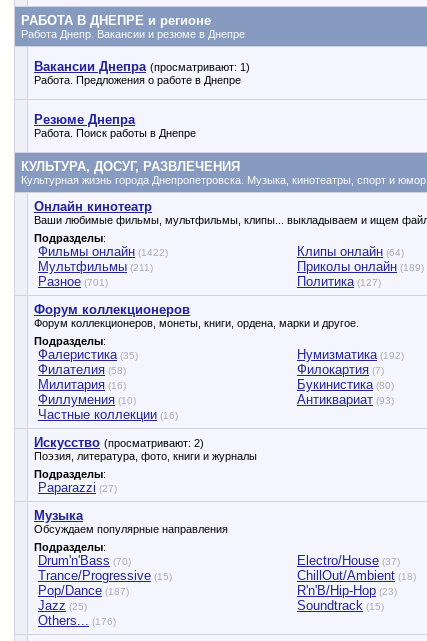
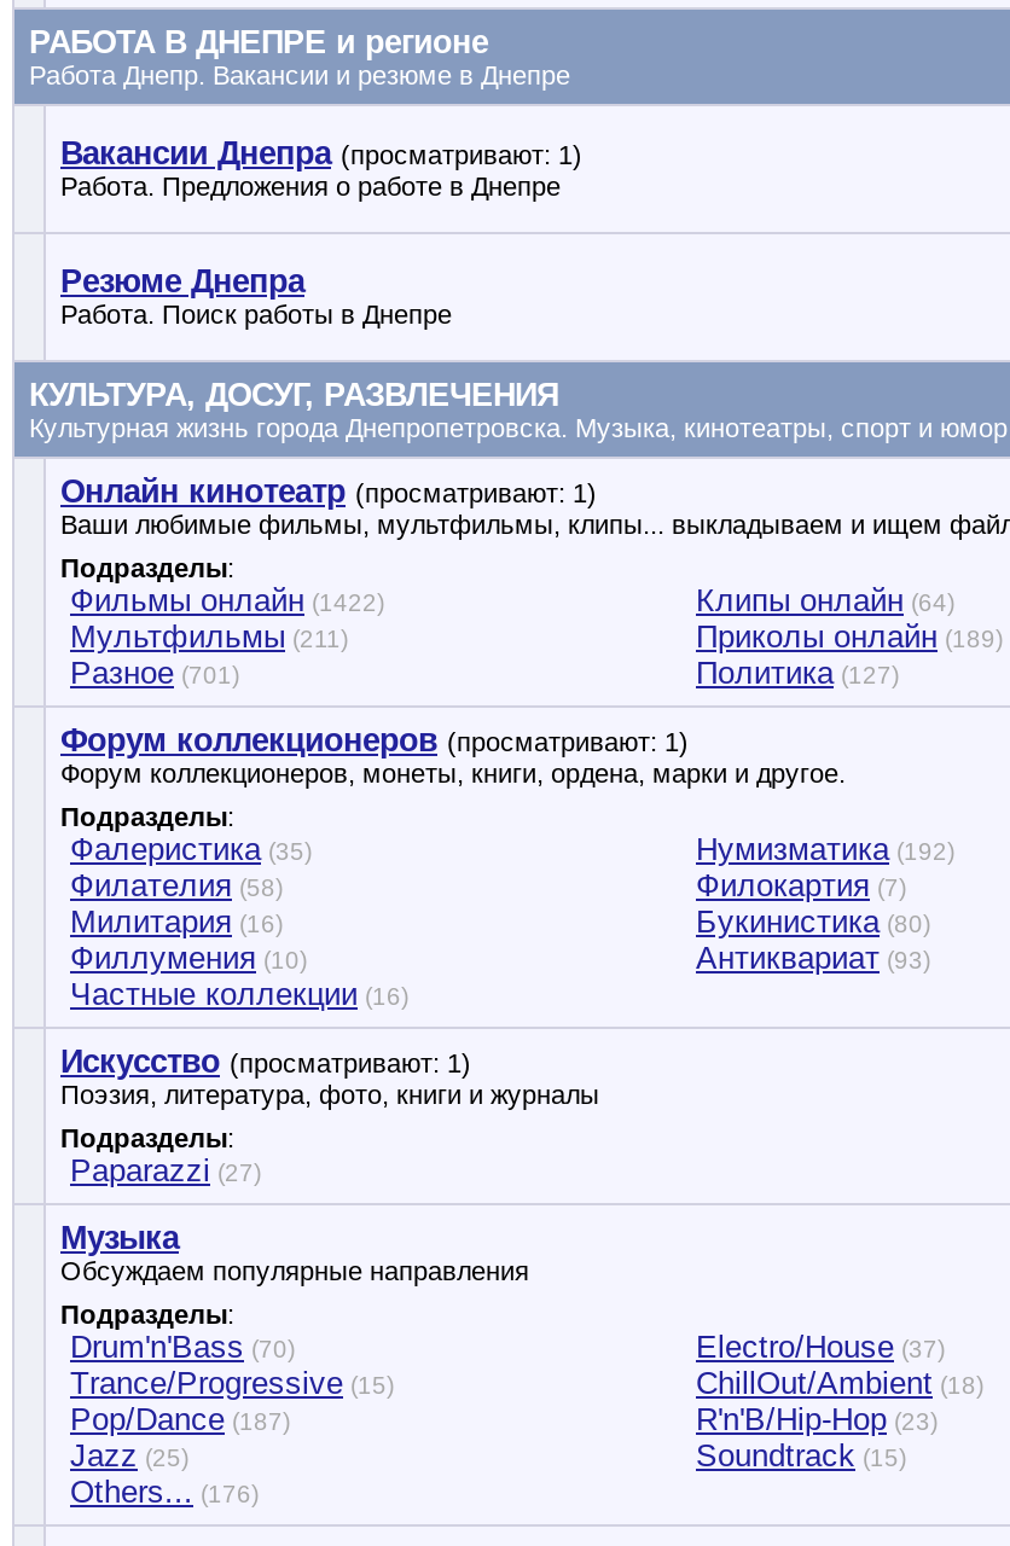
[34,199,152,214] Онлайн кинотеатр -> [60,473,597,510] Онлайн кинотеатр (просматривают: 1)
[34,302,190,317] Форум коллекционеров -> [60,722,689,759] Форум коллекционеров (просматривают: 1)
[34,435,204,450] Искусство (просматривают: 2) -> [60,1044,471,1080] Искусство (просматривают: 1)

